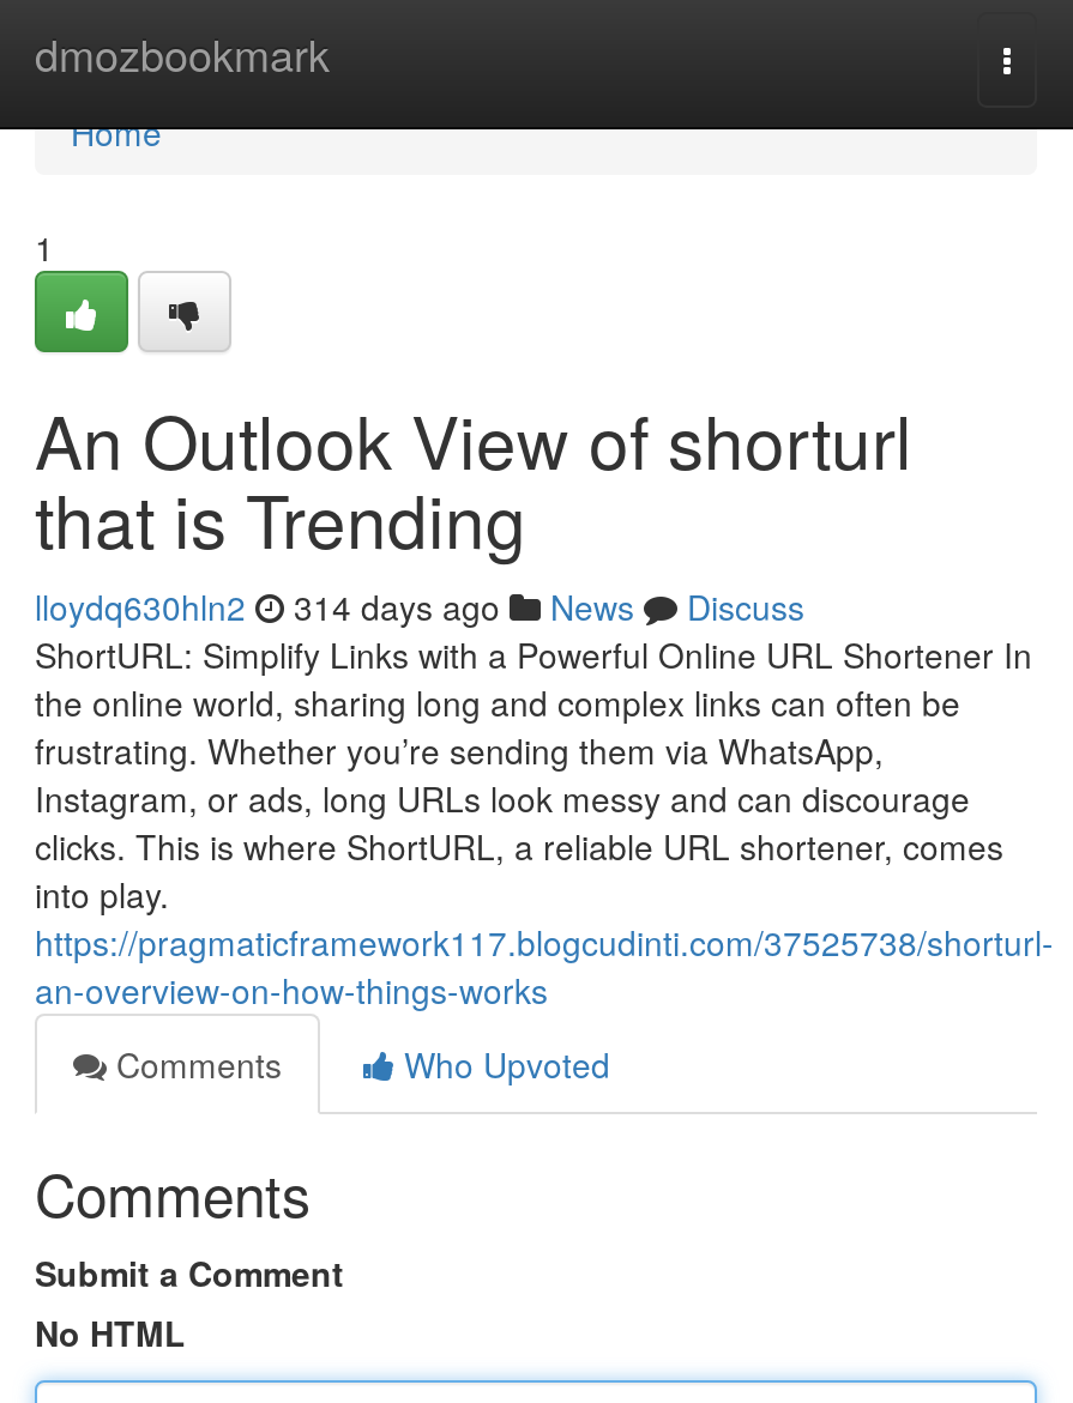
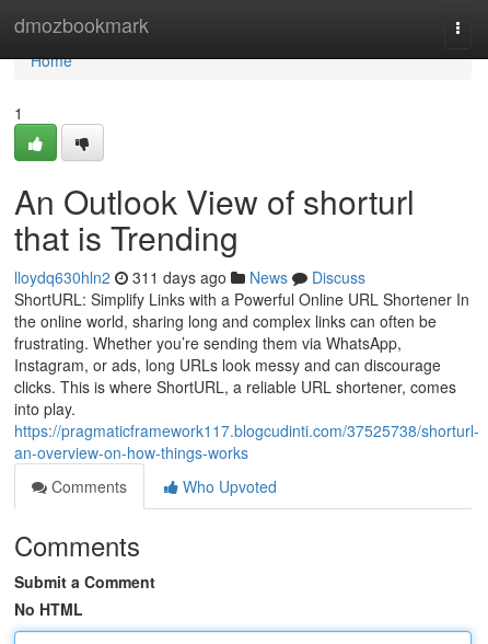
[35,582,804,630] lloydq630hln2 314 days ago News Discuss -> [14,266,365,288] lloydq630hln2 311 days ago News Discuss

